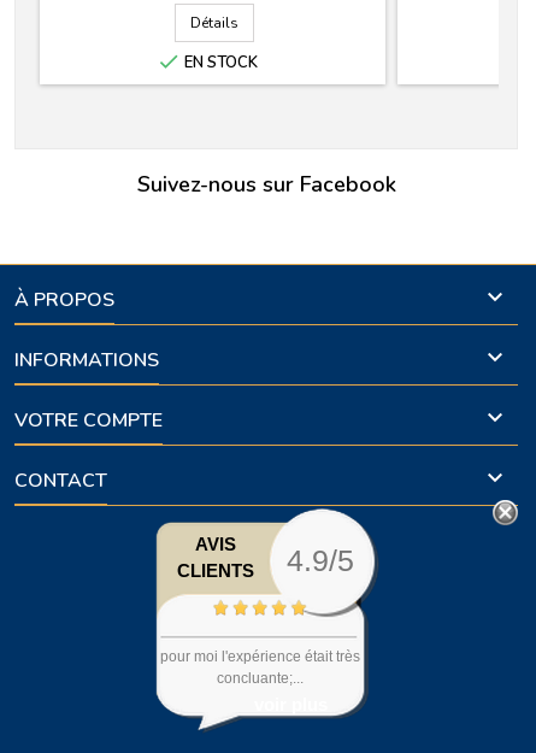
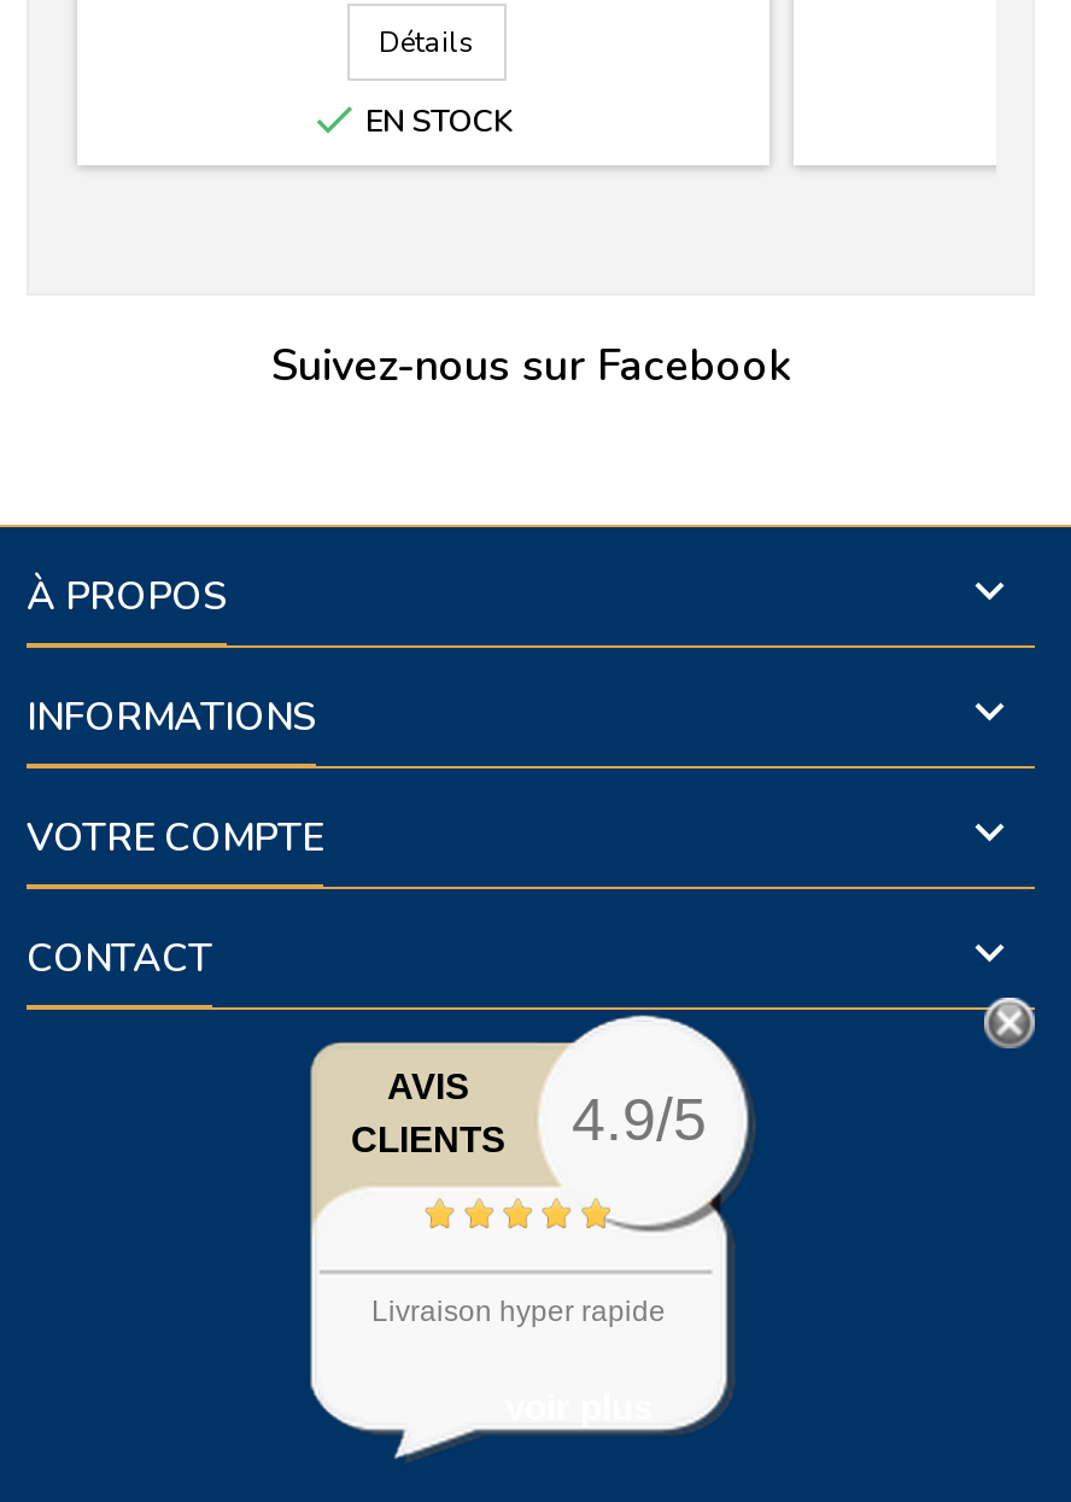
[160,648,360,686] pour moi l'expérience était très | concluante;... -> [371,1293,666,1327] Livraison hyper rapide

